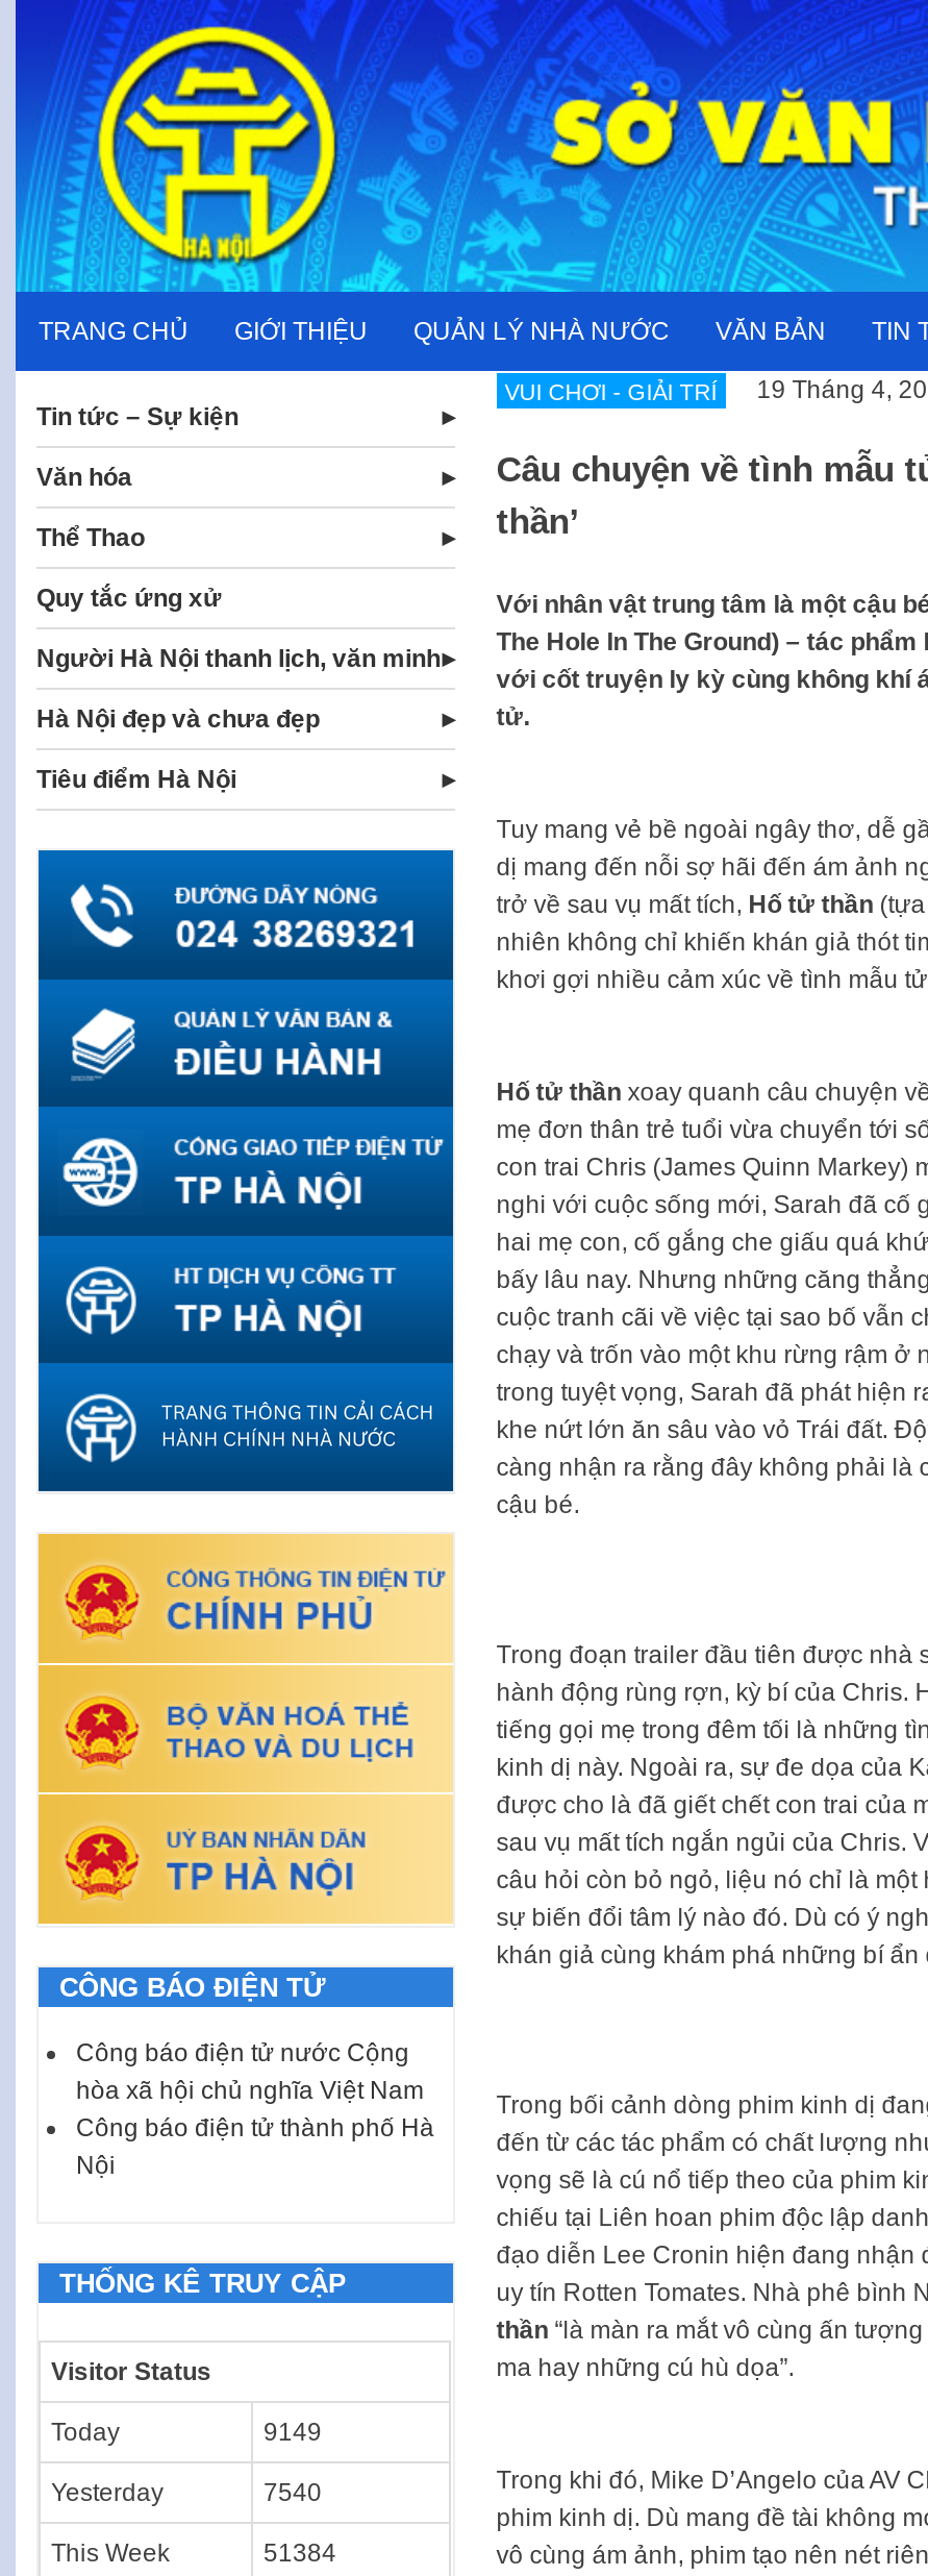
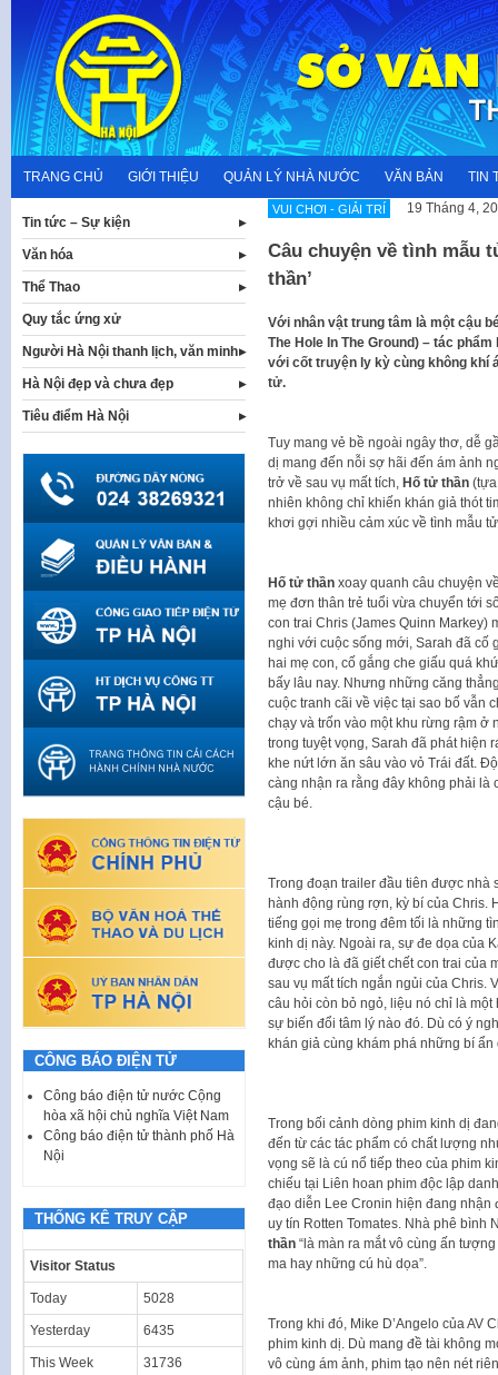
[264,2417,322,2447] 9149 -> [143,1290,175,1306] 5028
[264,2478,322,2507] 7540 -> [143,1323,175,1338] 6435
[264,2538,336,2567] 51384 -> [143,1355,182,1370] 31736

